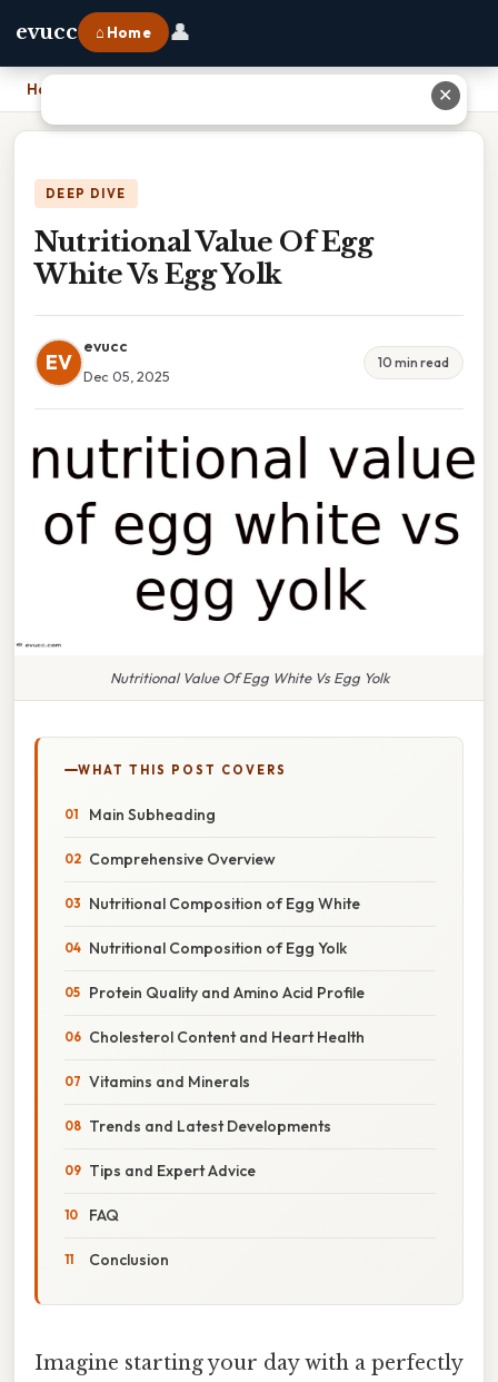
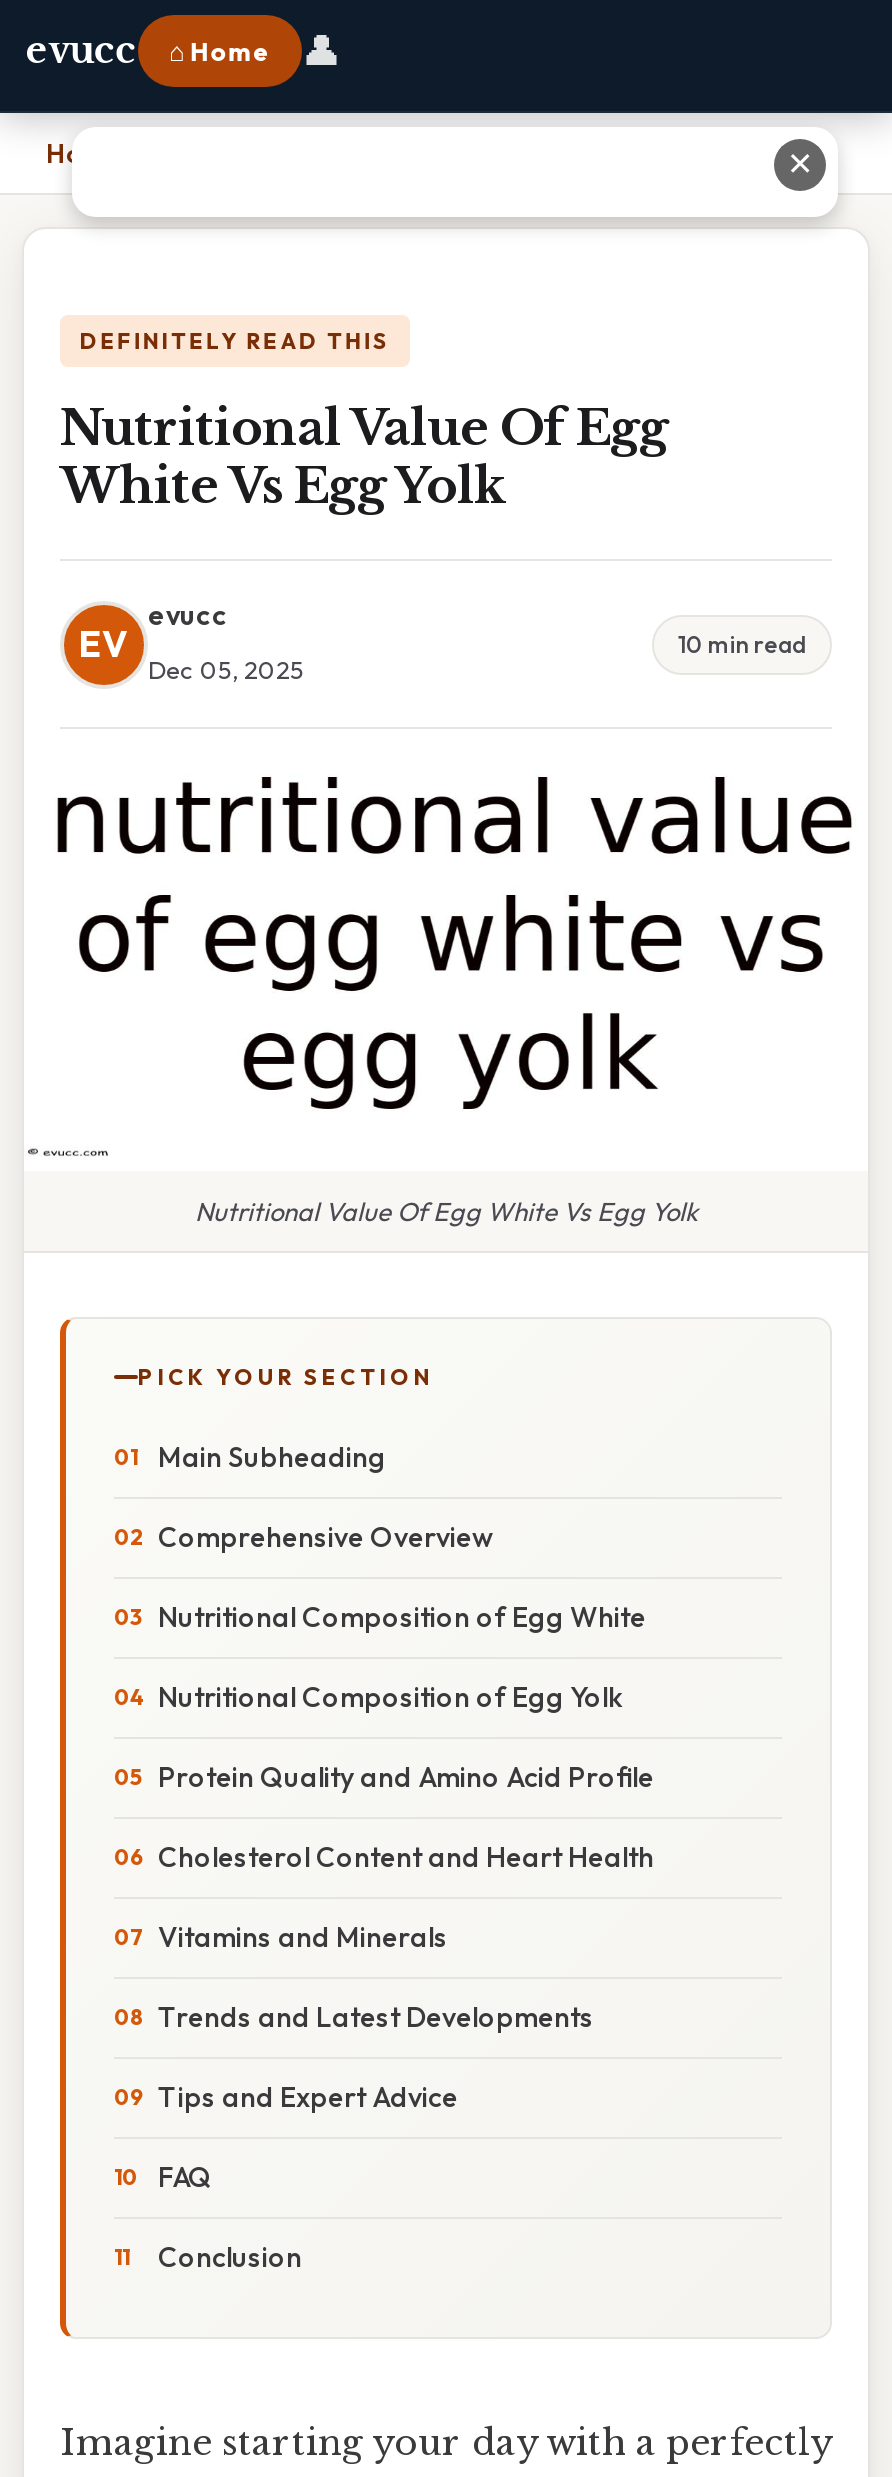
[46,186,126,201] DEEP DIVE -> [80,327,390,355] DEFINITELY READ THIS
[78,762,287,778] WHAT THIS POST COVERS -> [138,1363,434,1391] PICK YOUR SECTION

